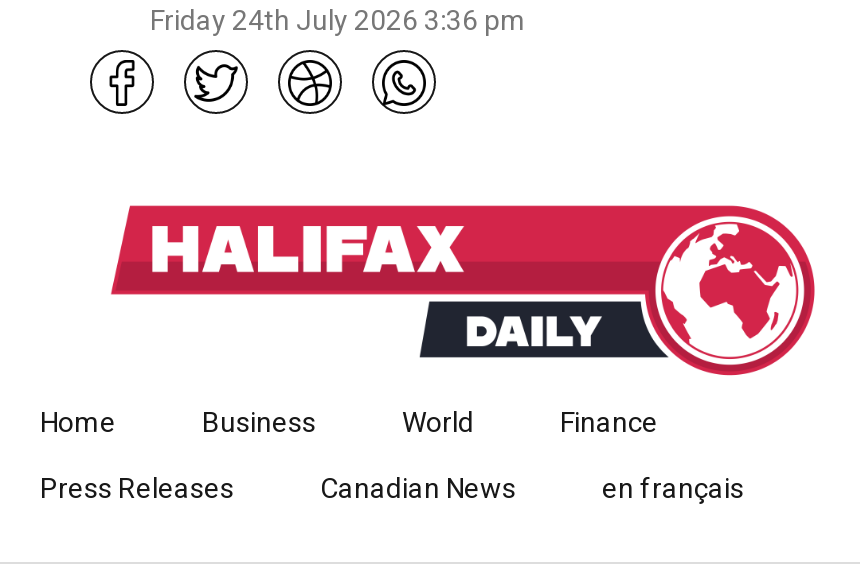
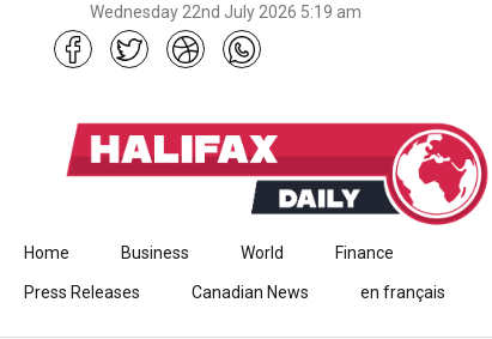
[150,4,526,36] Friday 24th July 2026 3:36 pm -> [90,2,362,22] Wednesday 22nd July 2026 5:19 am

